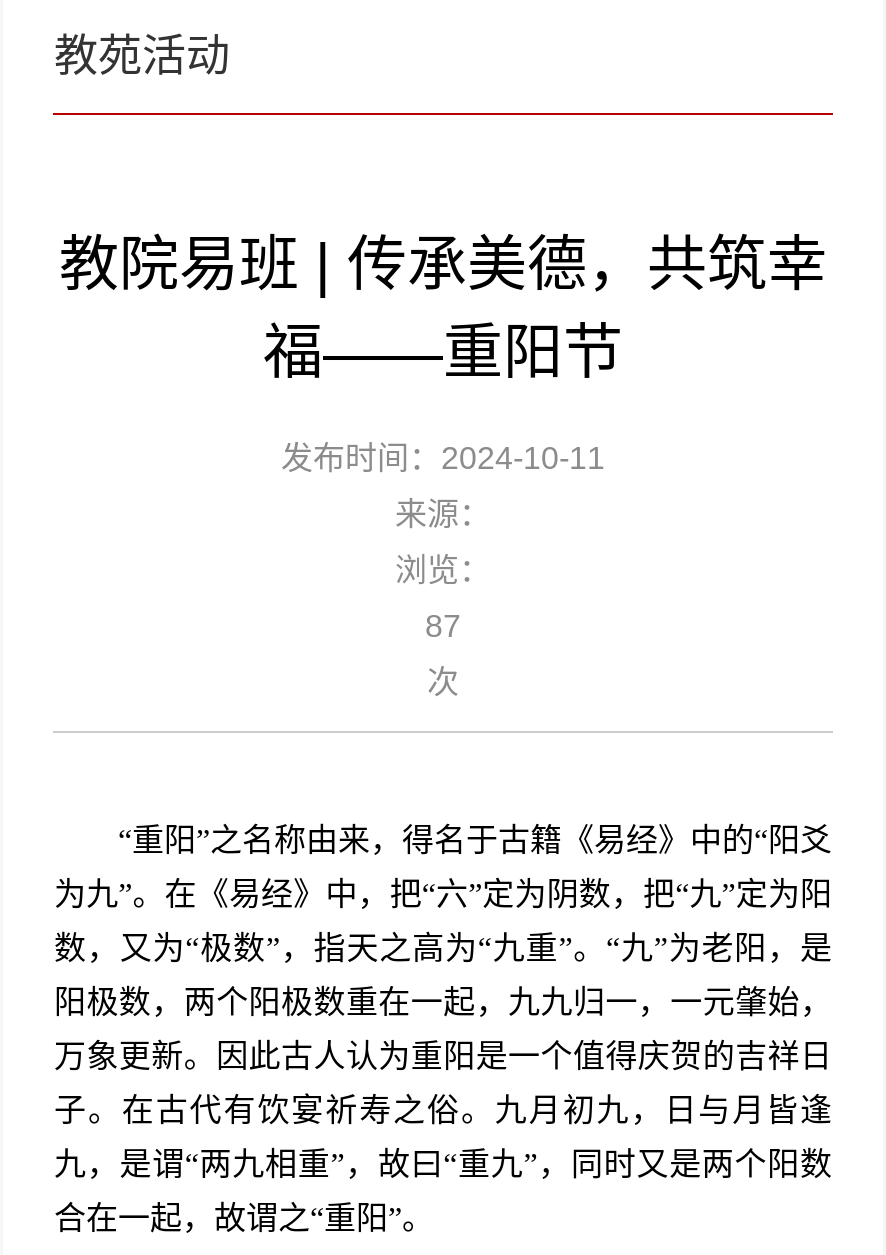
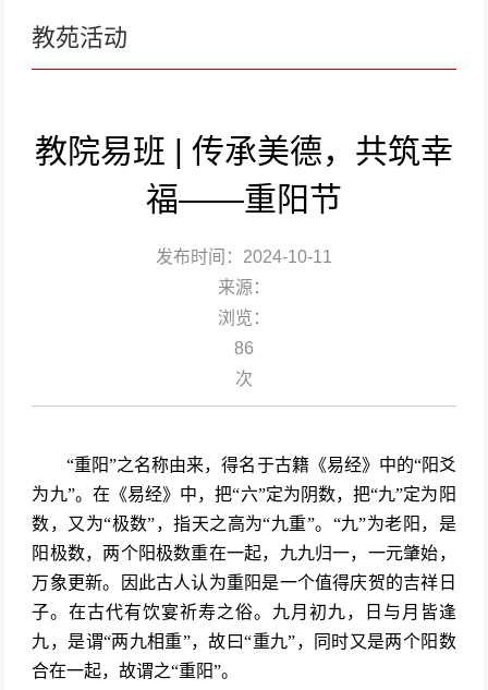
[425,609,461,643] 87 -> [234,339,254,358] 86

